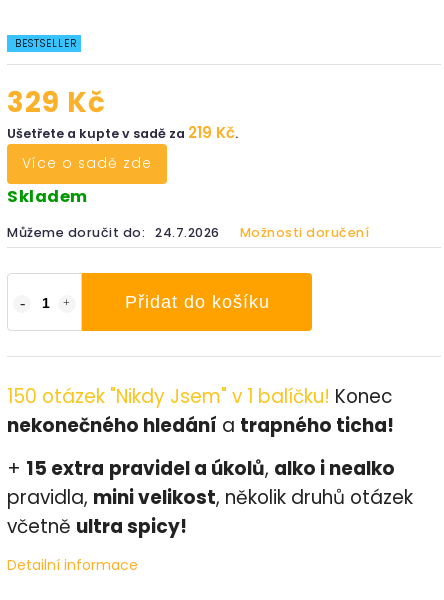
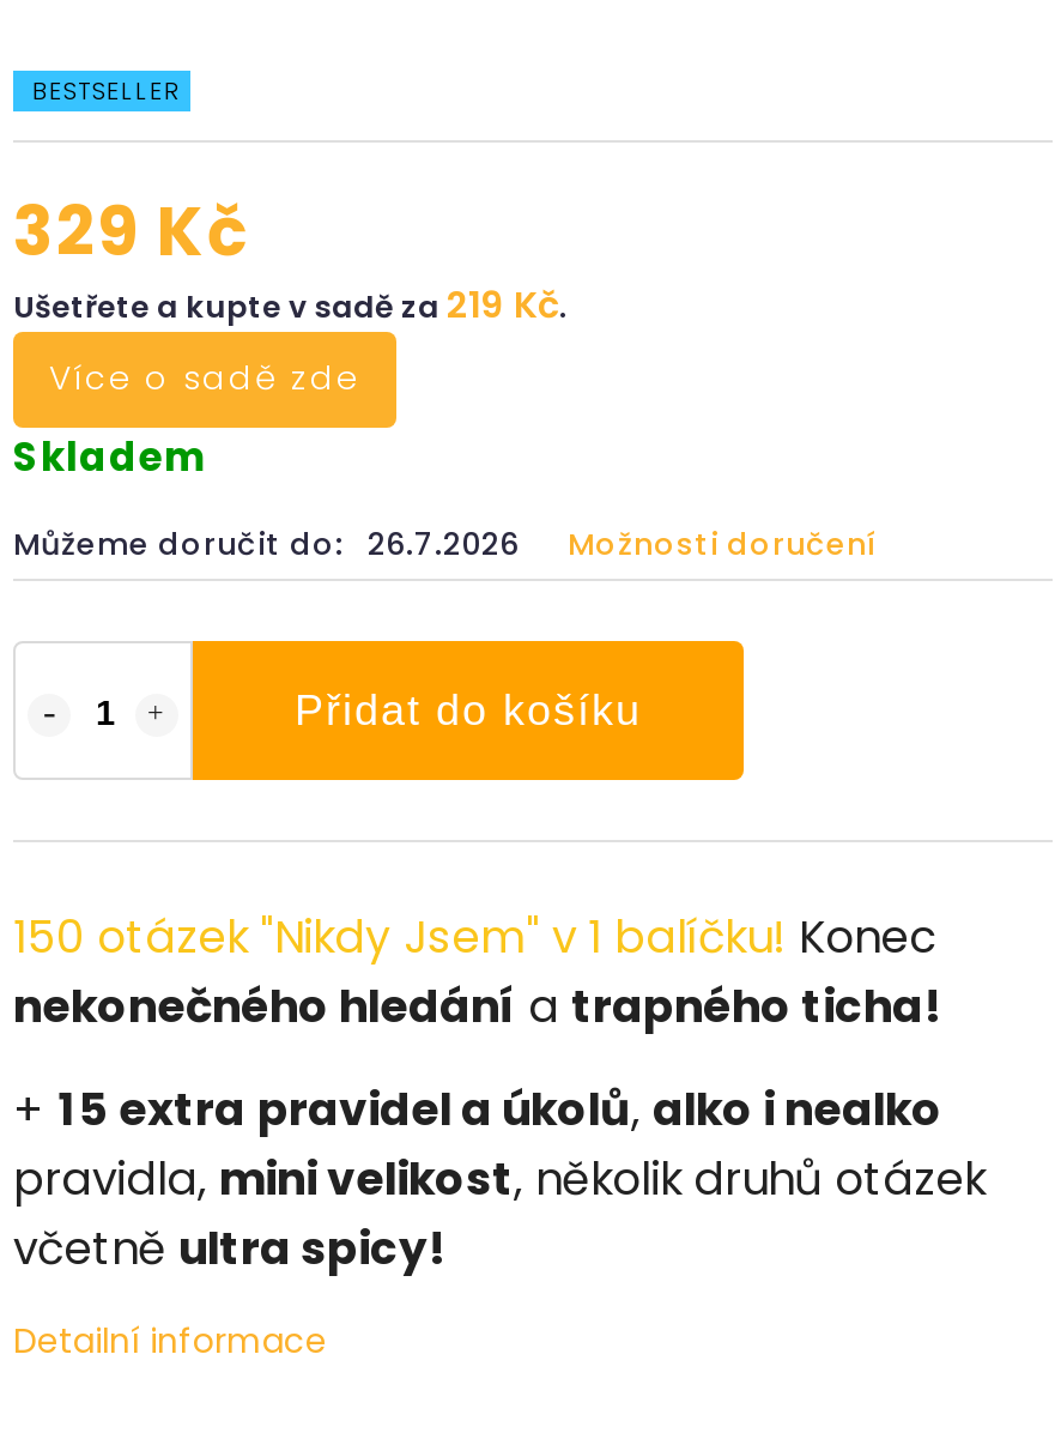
[7,224,219,241] Můžeme doručit do: 24.7.2026 -> [13,524,520,565] Můžeme doručit do: 26.7.2026

